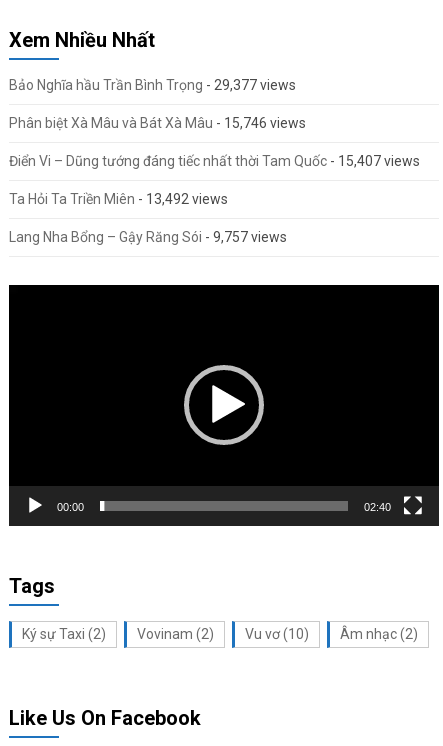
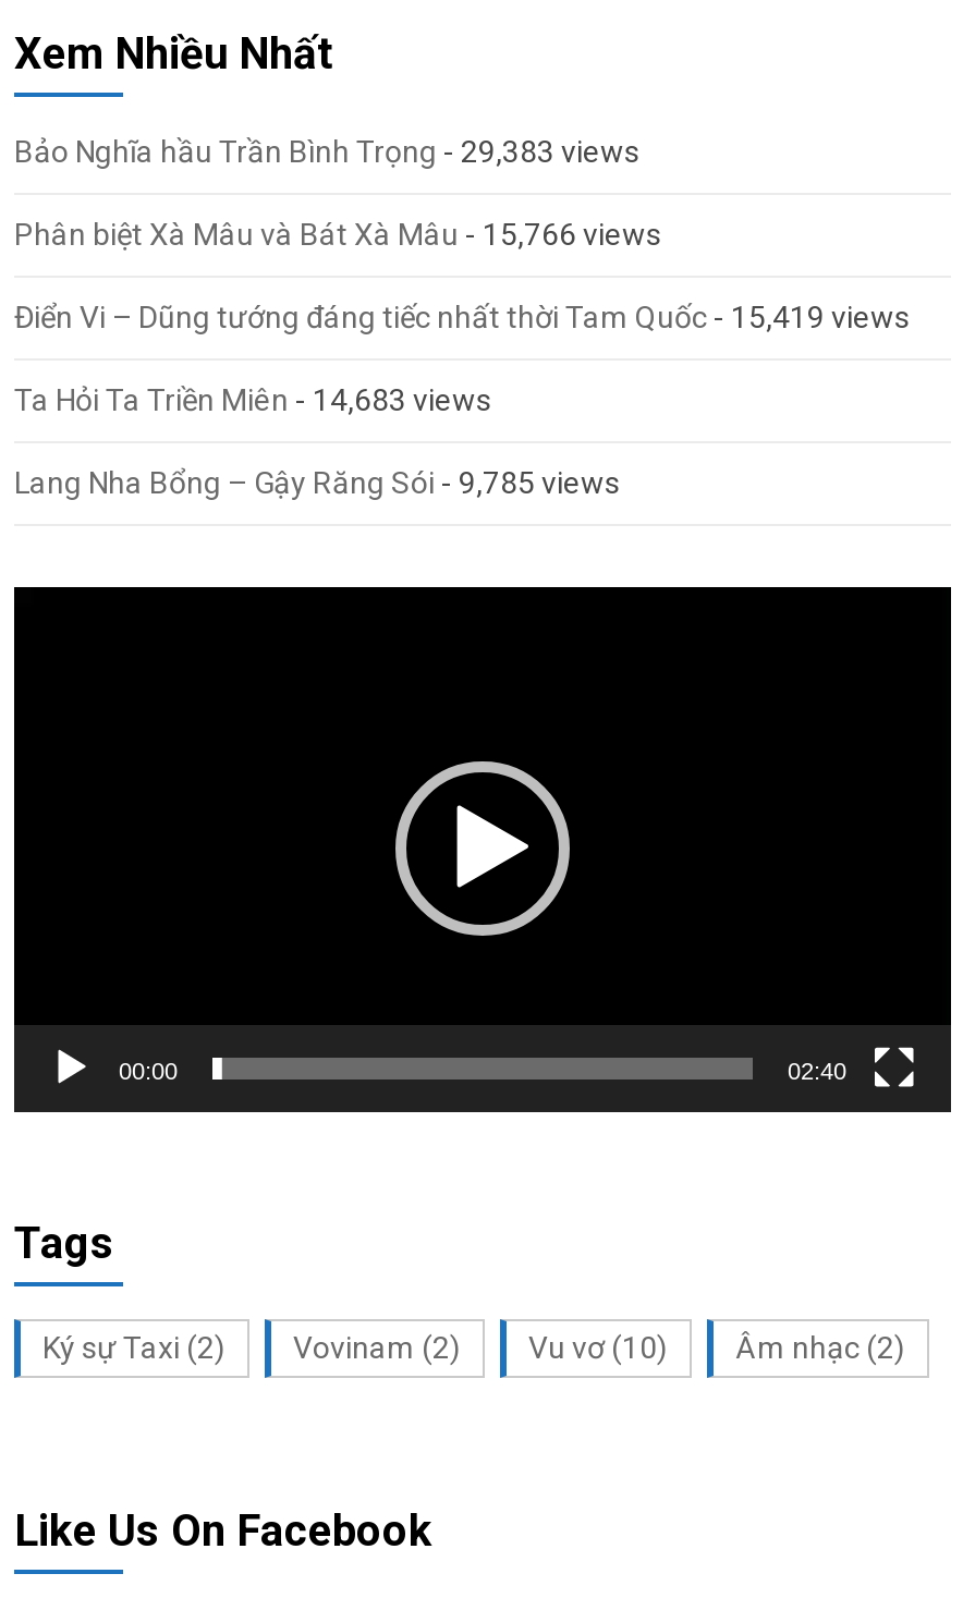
[9,77,296,93] Bảo Nghĩa hầu Trần Bình Trọng - 29,377 views -> [14,133,639,168] Bảo Nghĩa hầu Trần Bình Trọng - 29,383 views
[9,115,306,131] Phân biệt Xà Mâu và Bát Xà Mâu - 15,746 views -> [14,216,661,251] Phân biệt Xà Mâu và Bát Xà Mâu - 15,766 views
[9,153,420,169] Điển Vi – Dũng tướng đáng tiếc nhất thời Tam Quốc - 15,407 views -> [14,299,910,334] Điển Vi – Dũng tướng đáng tiếc nhất thời Tam Quốc - 15,419 views
[9,191,228,207] Ta Hỏi Ta Triền Miên - 13,492 views -> [14,381,491,416] Ta Hỏi Ta Triền Miên - 14,683 views
[9,229,287,245] Lang Nha Bổng – Gậy Răng Sói - 9,757 views -> [14,464,620,499] Lang Nha Bổng – Gậy Răng Sói - 9,785 views

